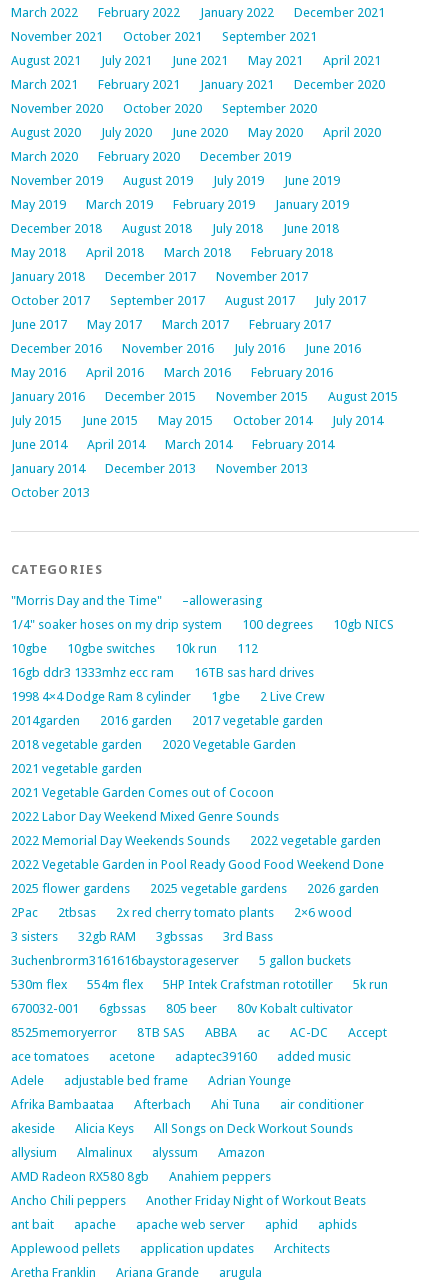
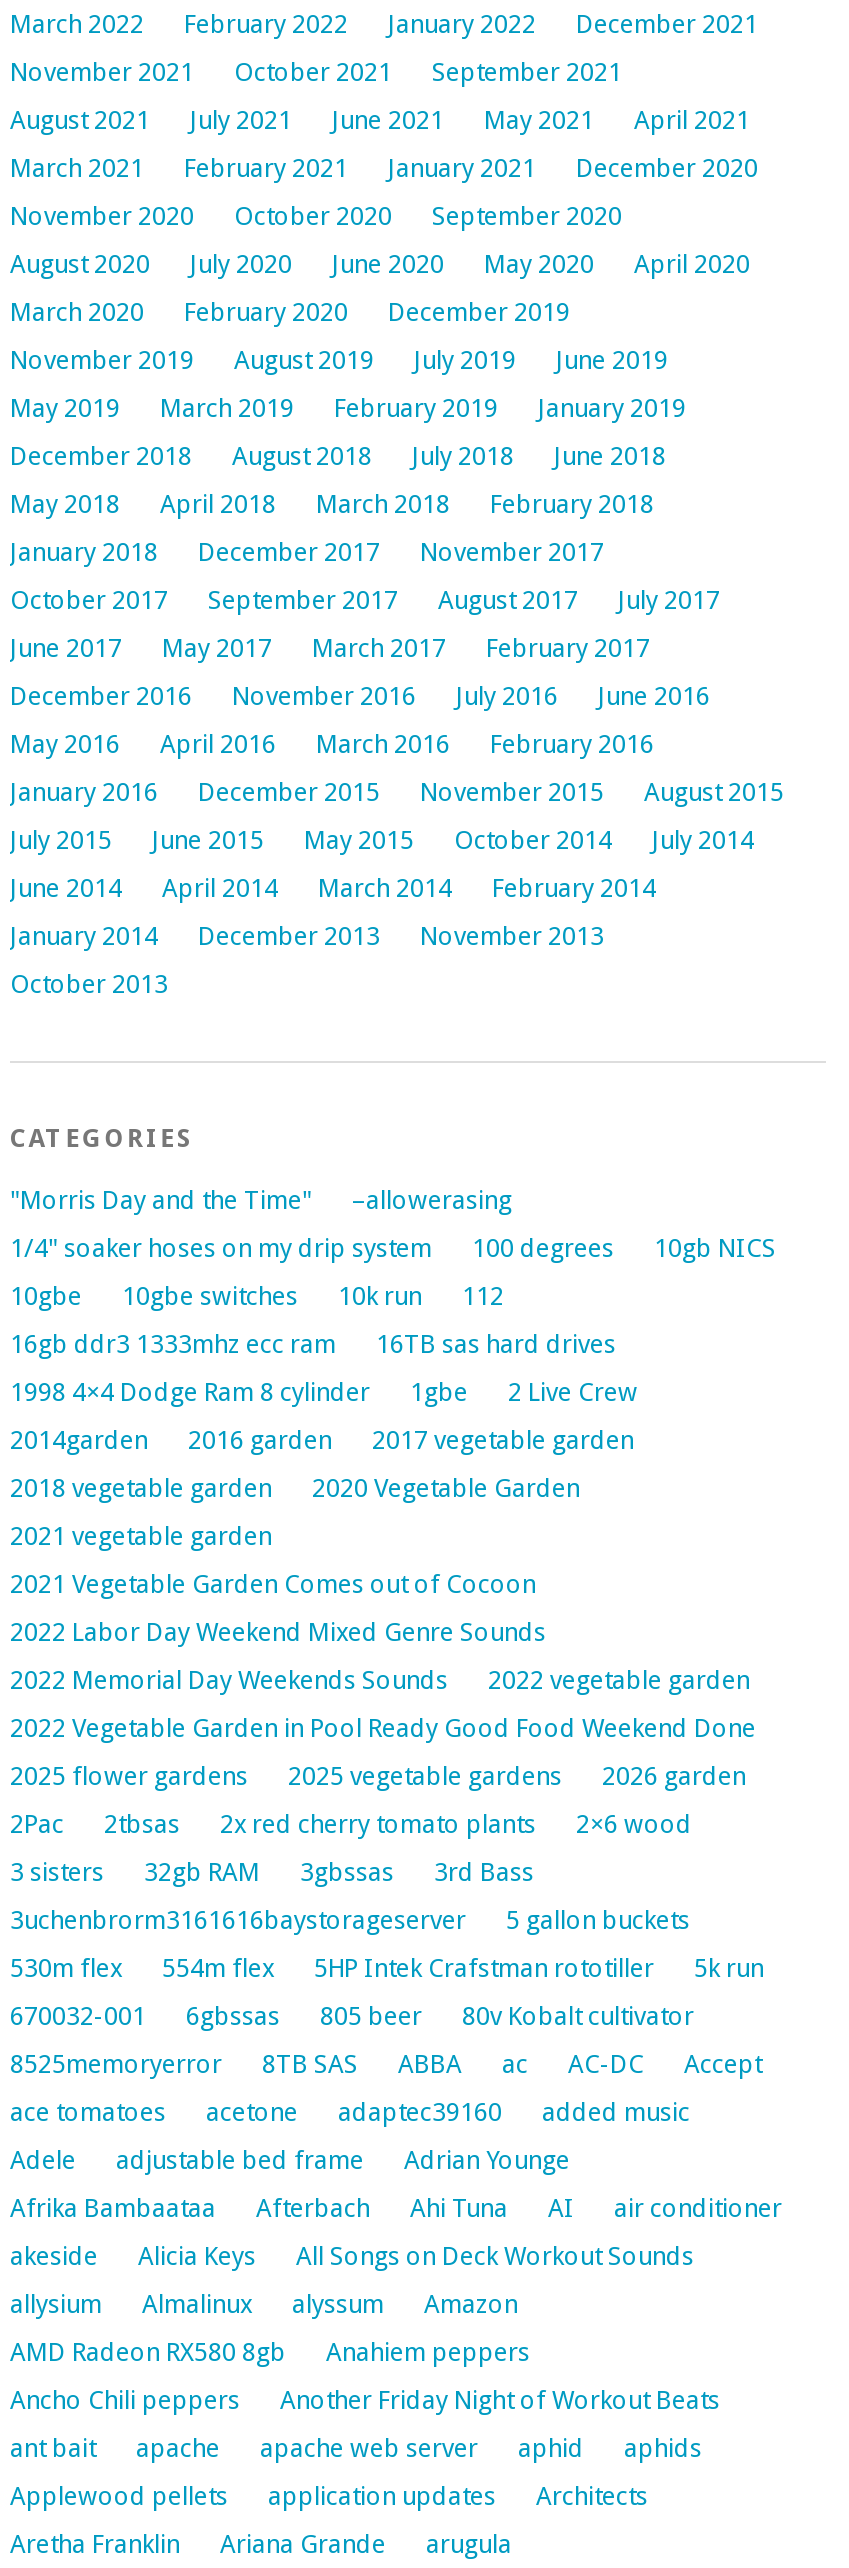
none -> [548,2193,574,2223] AI

